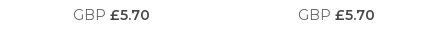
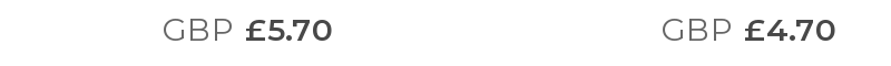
[297,6,374,24] GBP £5.70 -> [662,10,838,50] GBP £4.70

